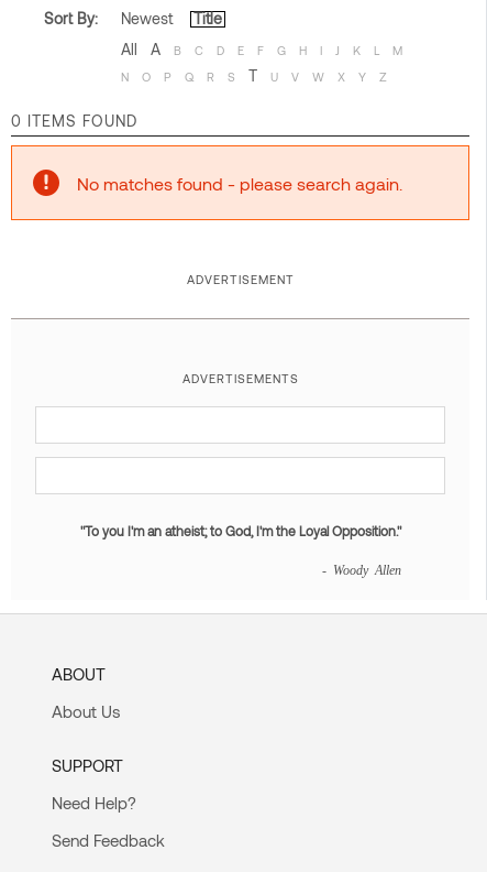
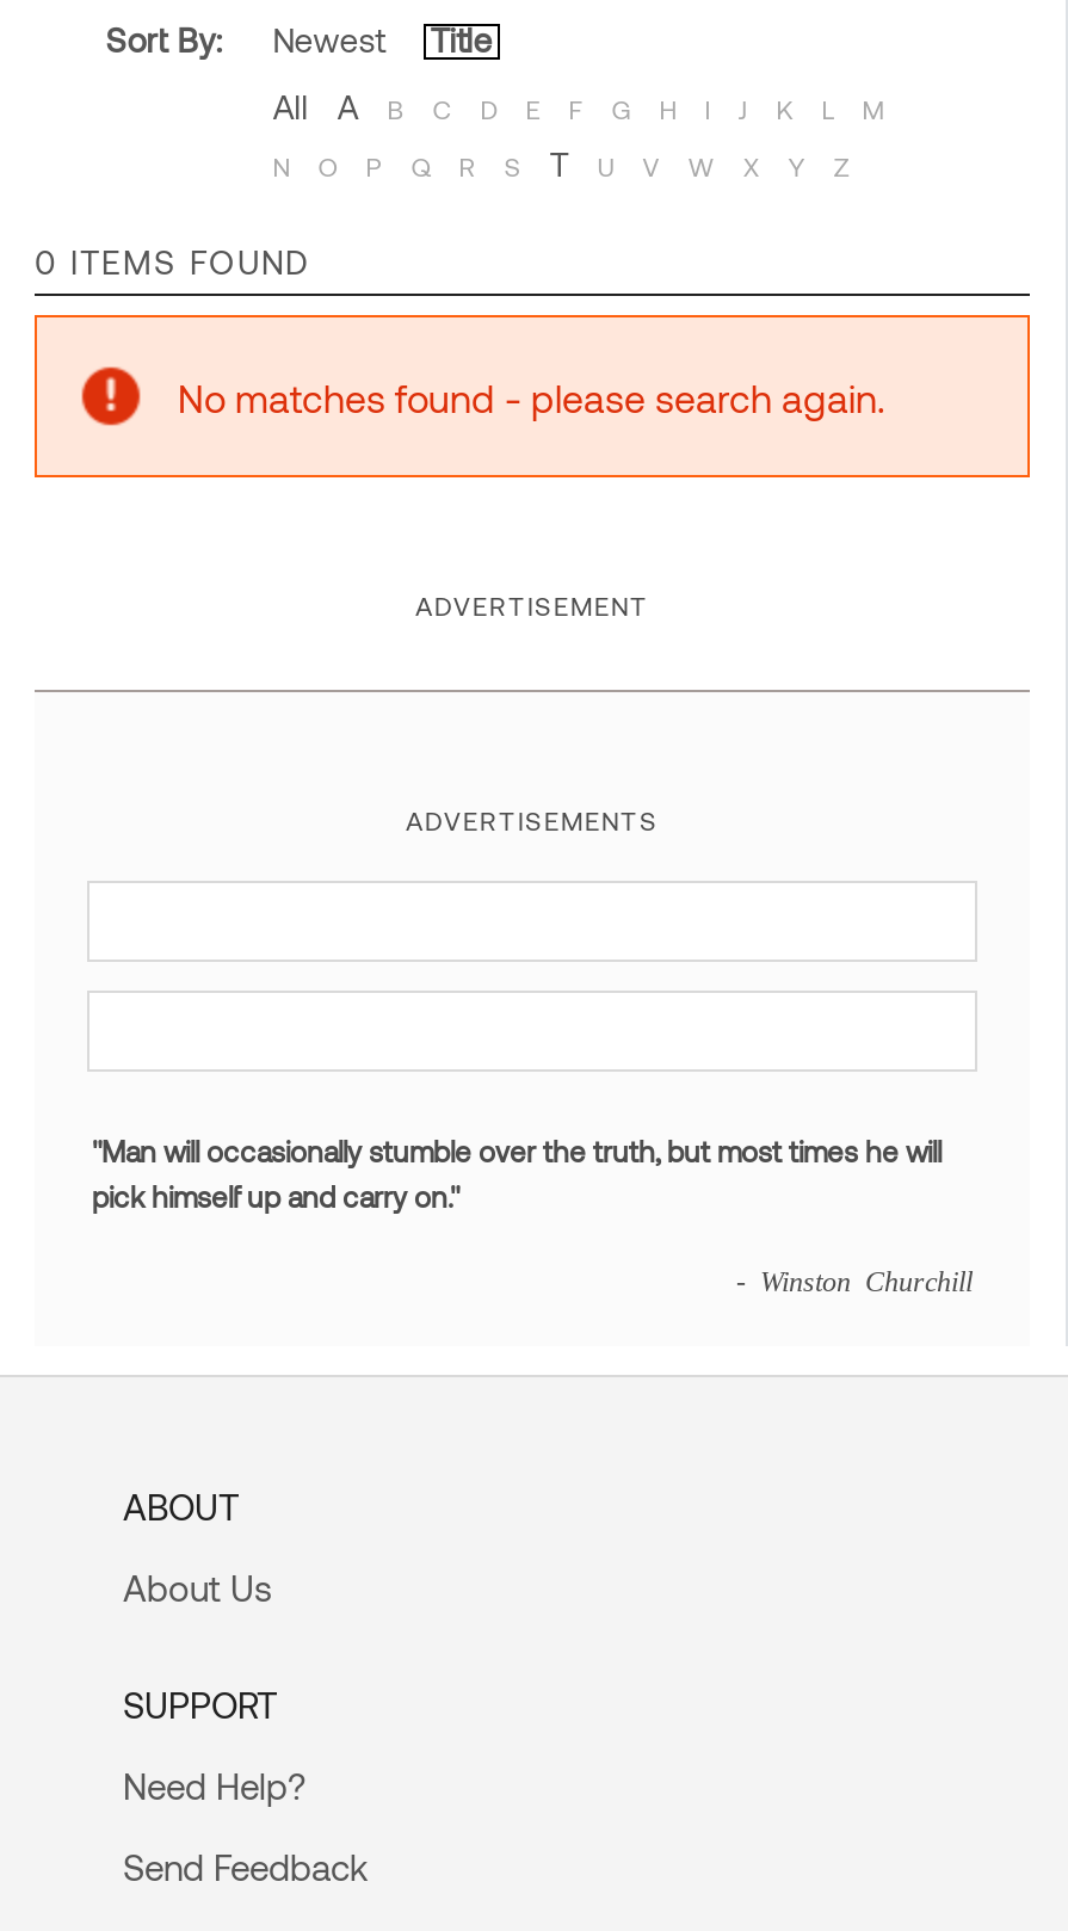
[80,523,401,539] "To you I'm an atheist; to God, I'm the Loyal Opposition." -> [92,1135,942,1213] "Man will occasionally stumble over the truth, but most times he will | pick himself up and carry on."
[322,563,401,576] - Woody Allen -> [736,1266,973,1295] - Winston Churchill

